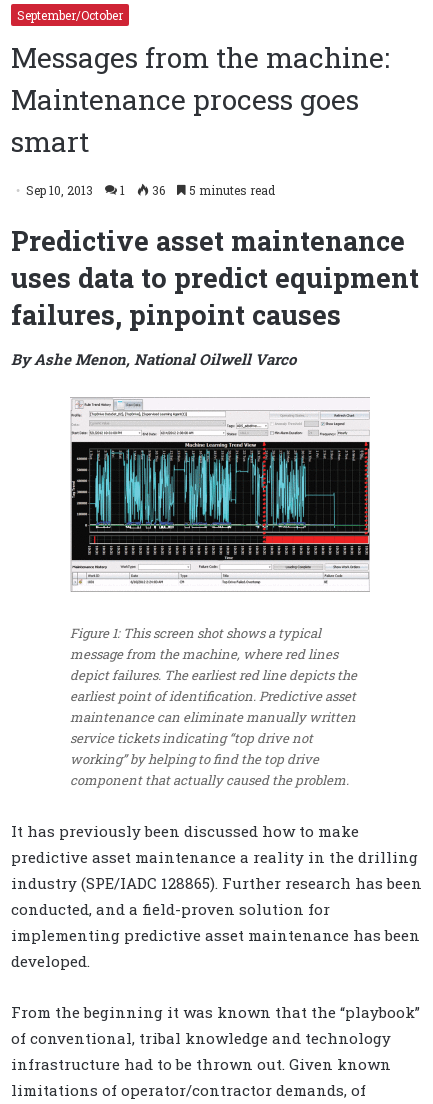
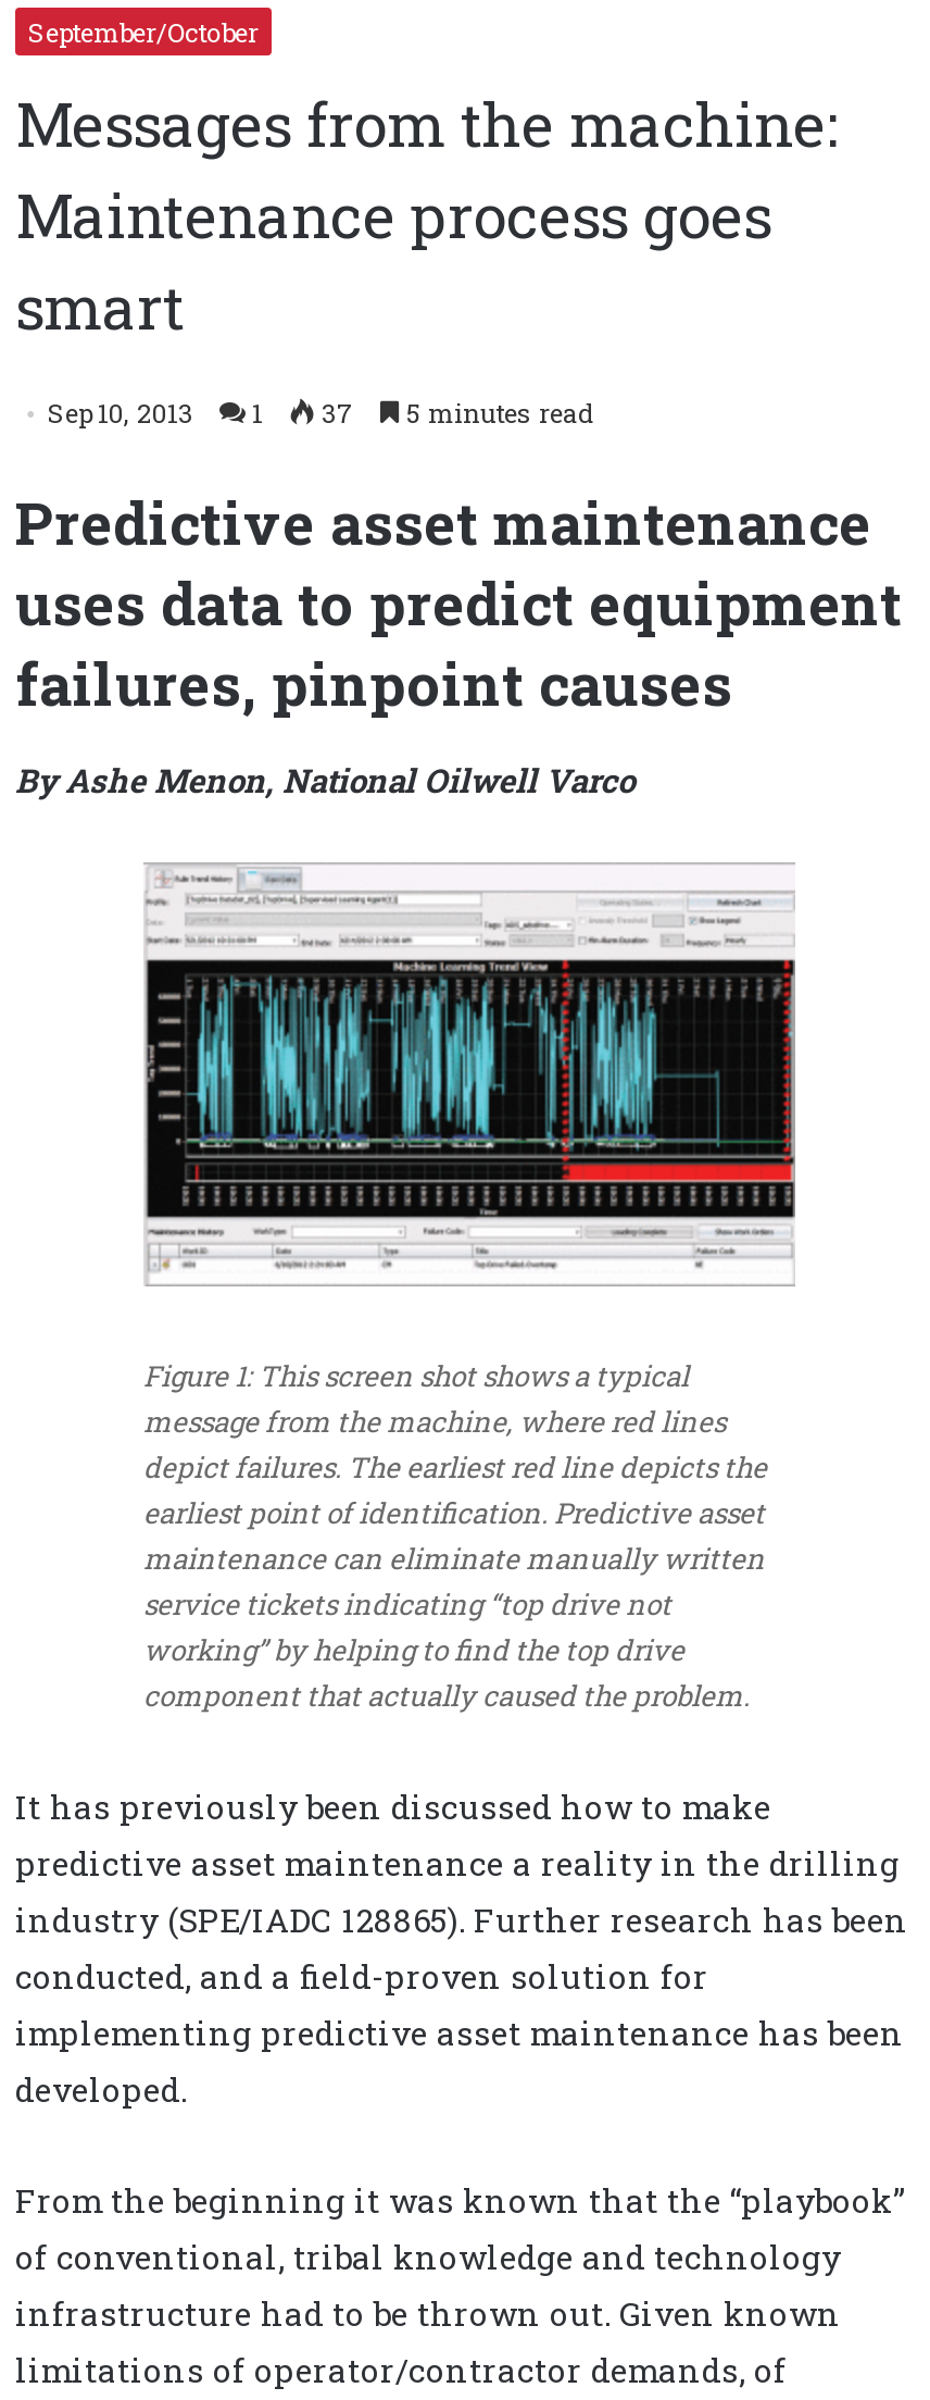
[26,182,275,198] Sep 10, 2013 1 36 5 minutes read -> [48,394,593,429] Sep 10, 2013 1 37 5 minutes read

